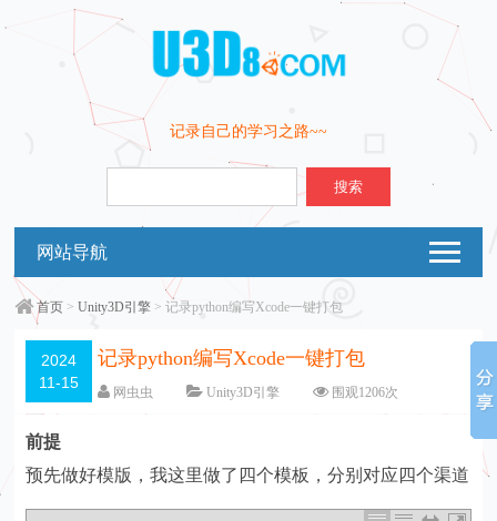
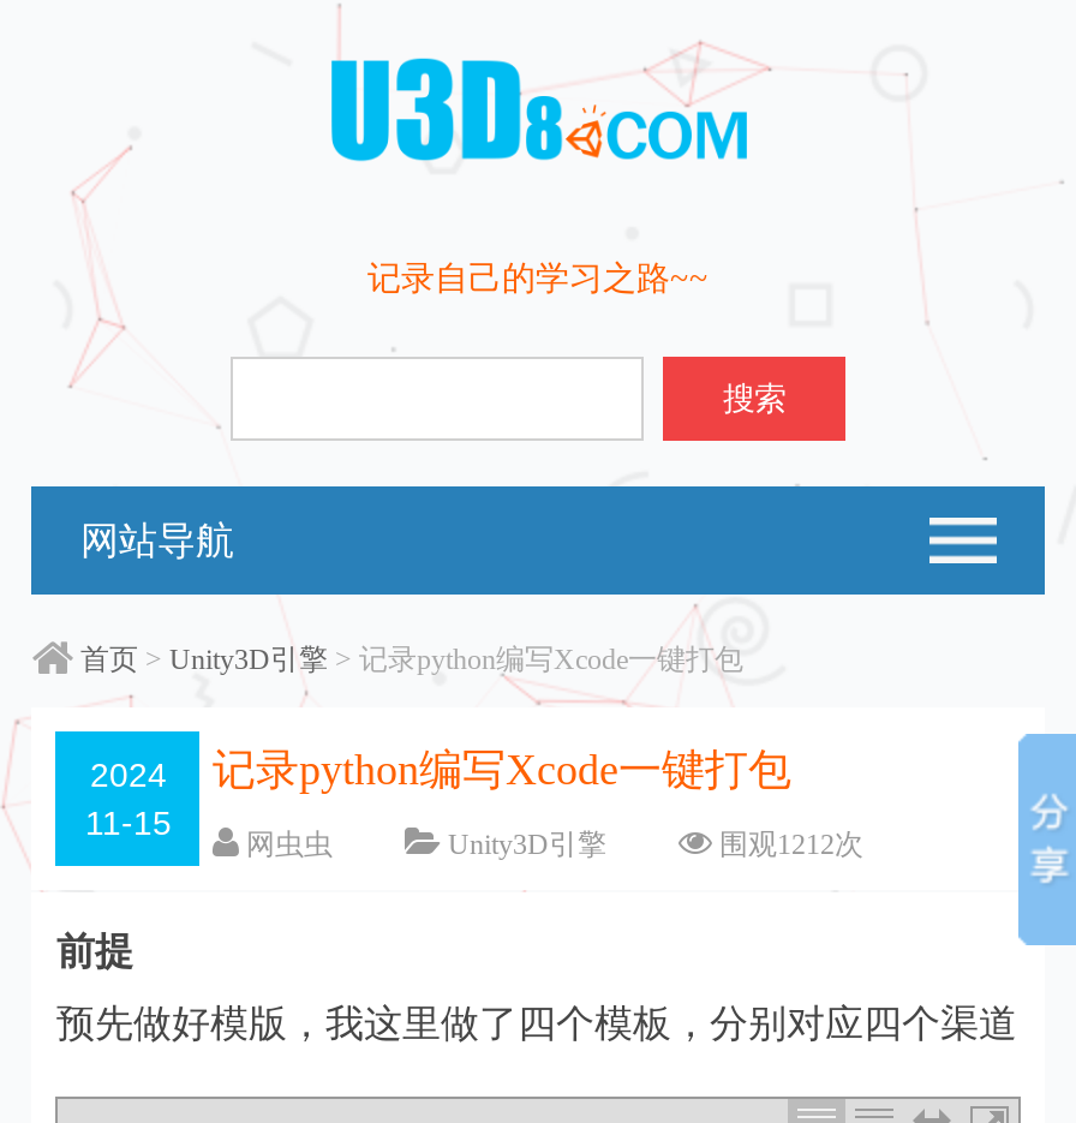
[329,385,399,400] 围观1206次 -> [712,828,863,861] 围观1212次

